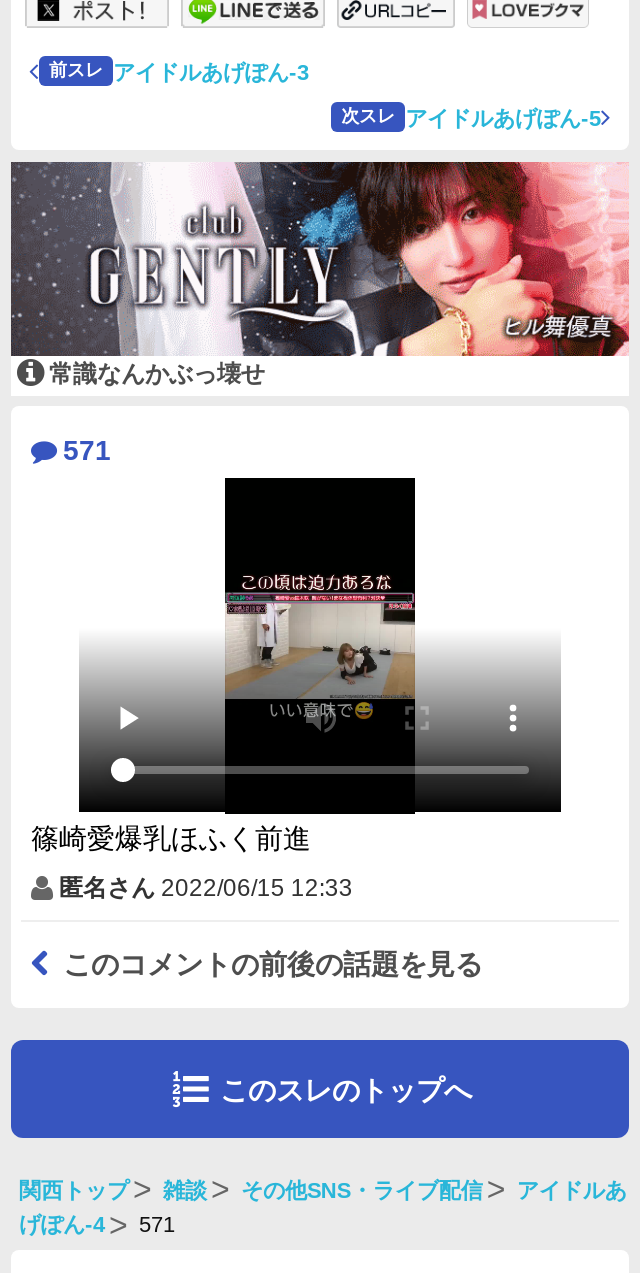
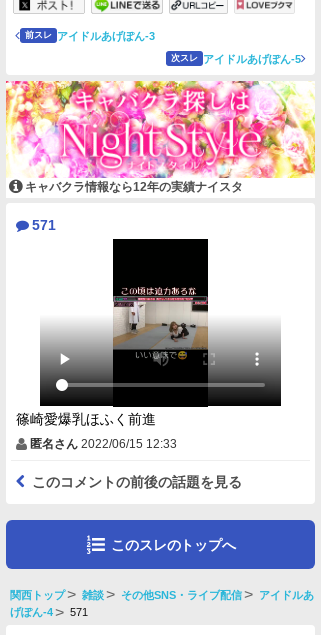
[9,160,631,385] [image] | 常識なんかぶっ壊せ -> [5,80,316,192] [image] | キャバクラ情報なら12年の実績ナイスタ

